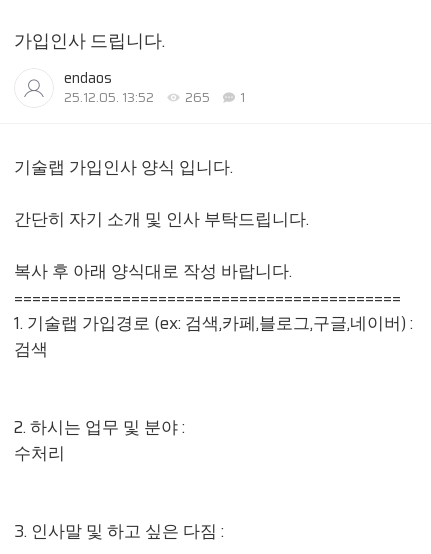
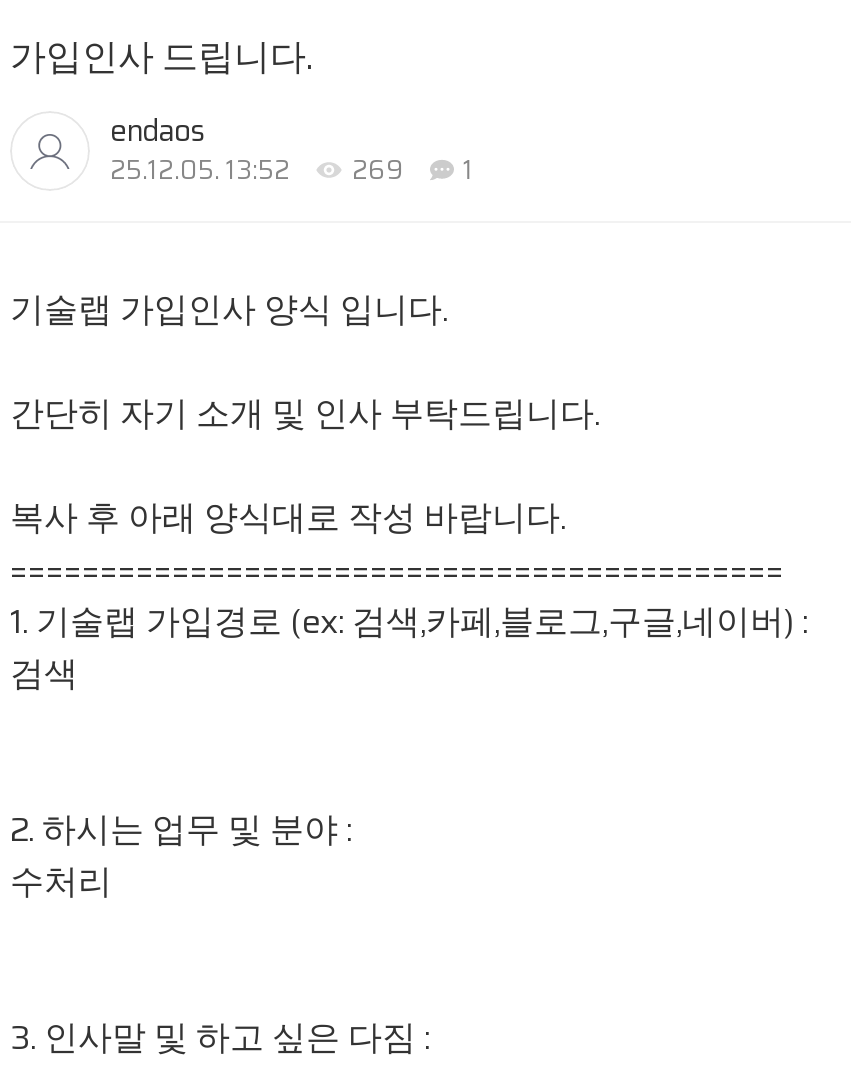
[64,86,245,107] 25.12.05. 13:52 265 1 -> [110,148,473,190] 25.12.05. 13:52 269 1

